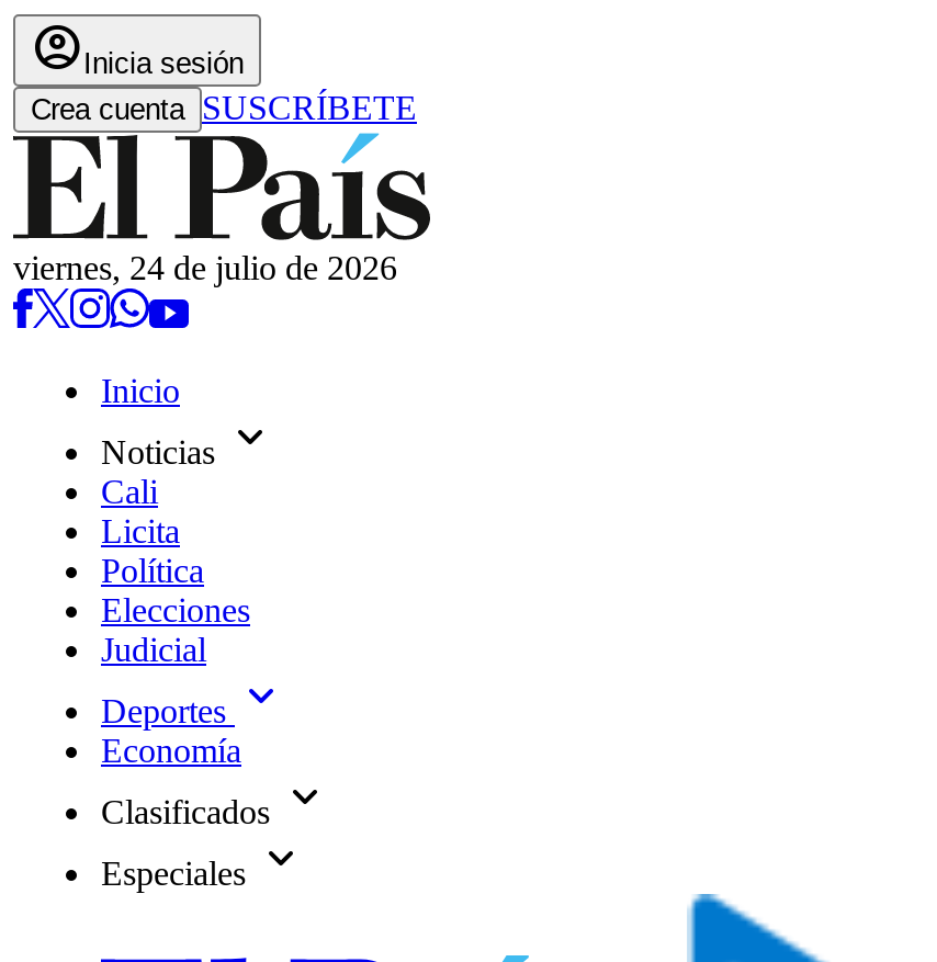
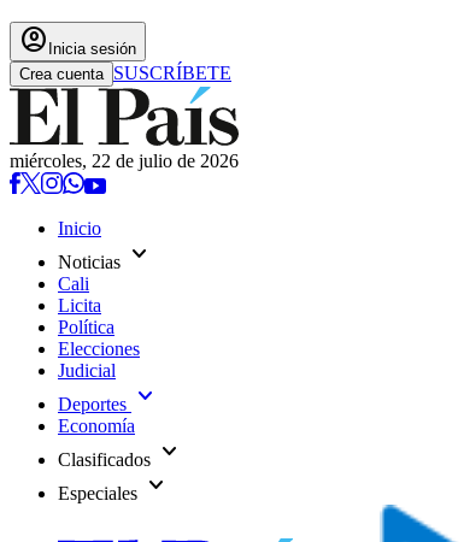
[13,249,397,286] viernes, 24 de julio de 2026 -> [10,151,239,171] miércoles, 22 de julio de 2026

